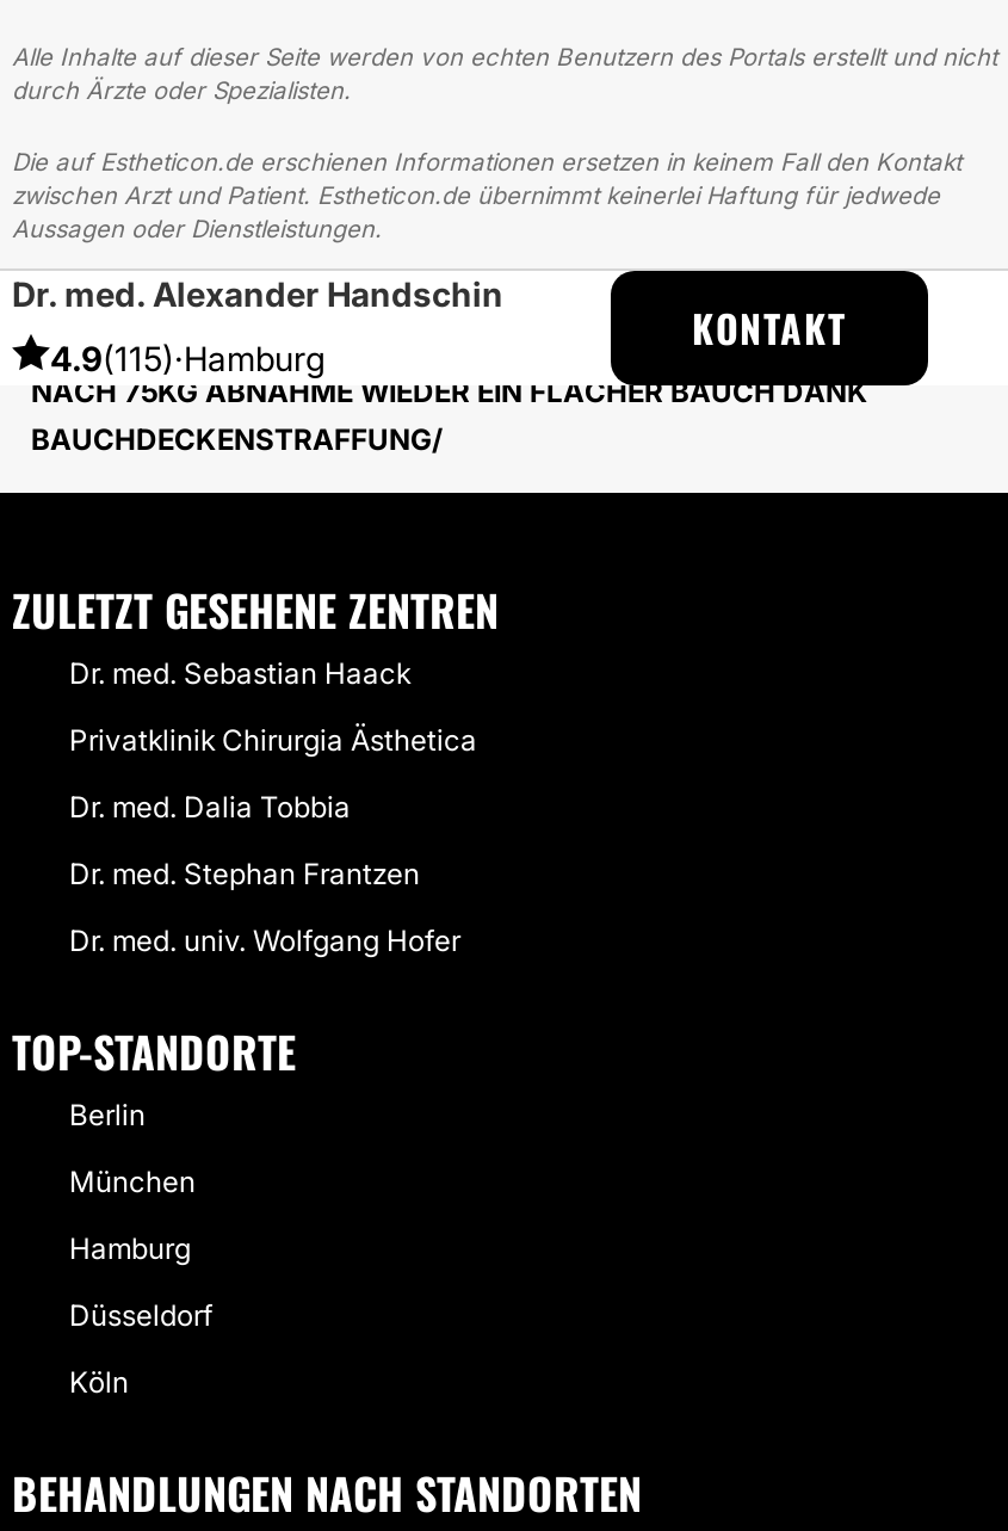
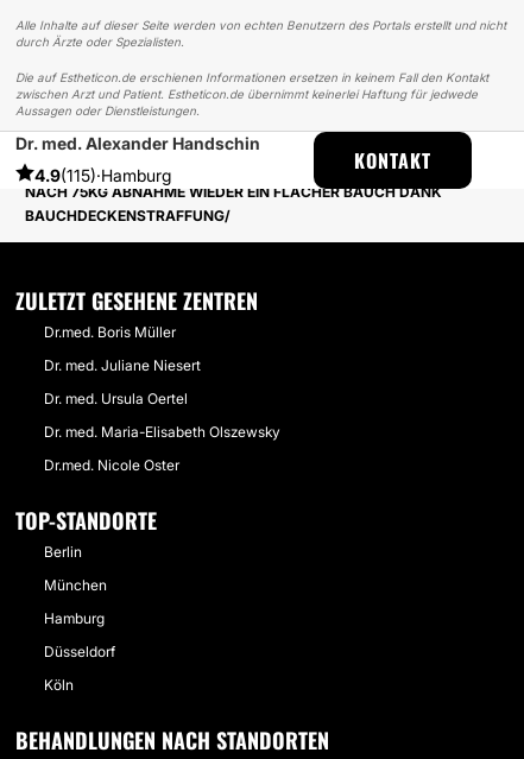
[69,655,410,691] Dr. med. Sebastian Haack -> [44,323,176,341] Dr.med. Boris Müller
[69,722,477,758] Privatklinik Chirurgia Ästhetica -> [44,356,201,374] Dr. med. Juliane Niesert
[69,789,351,825] Dr. med. Dalia Tobbia -> [44,390,188,407] Dr. med. Ursula Oertel
[69,856,420,891] Dr. med. Stephan Frantzen -> [44,423,280,441] Dr. med. Maria-Elisabeth Olszewsky
[69,922,460,958] Dr. med. univ. Wolfgang Hofer -> [44,456,179,474] Dr.med. Nicole Oster

